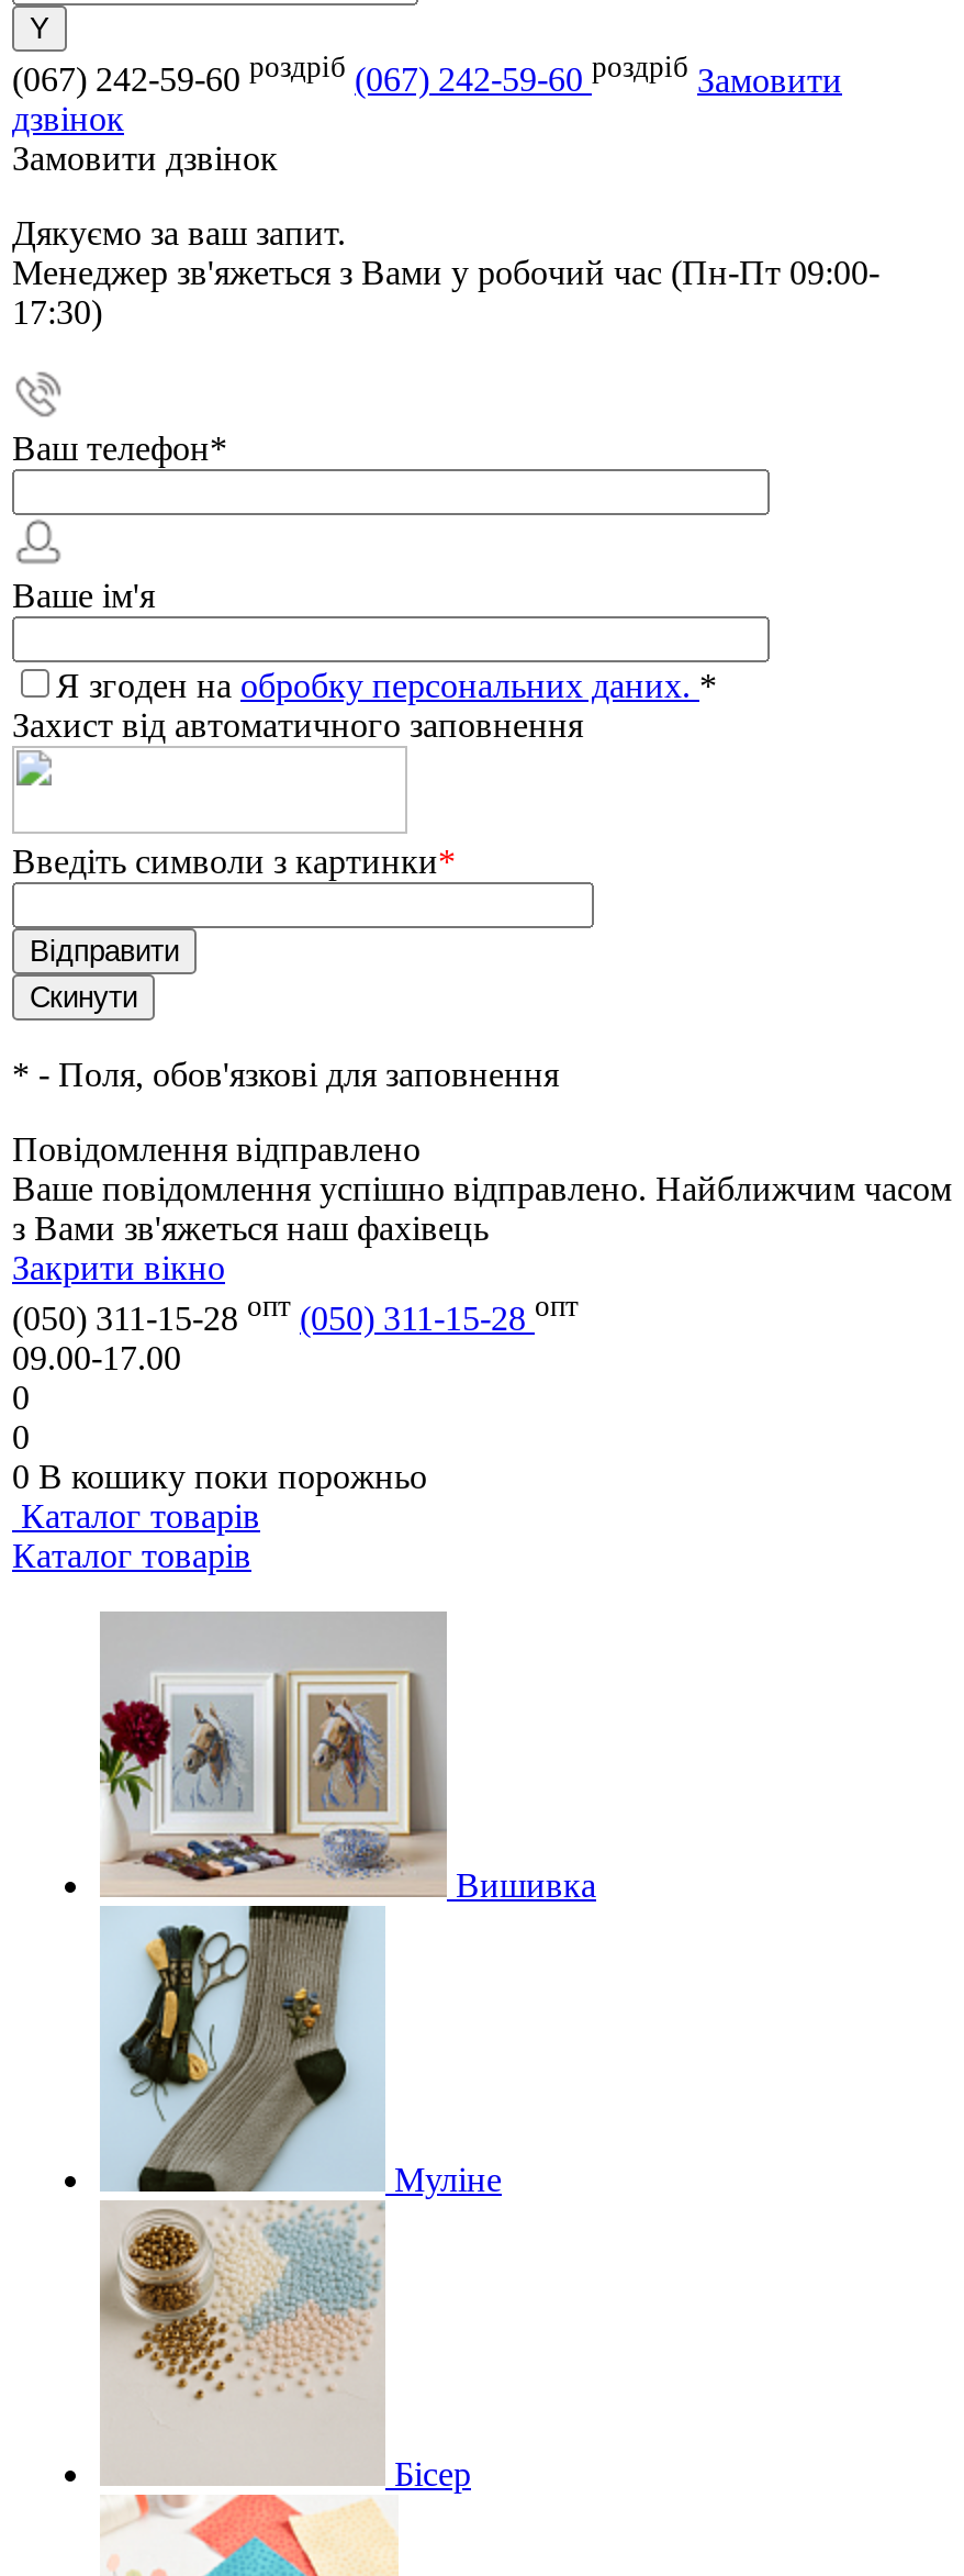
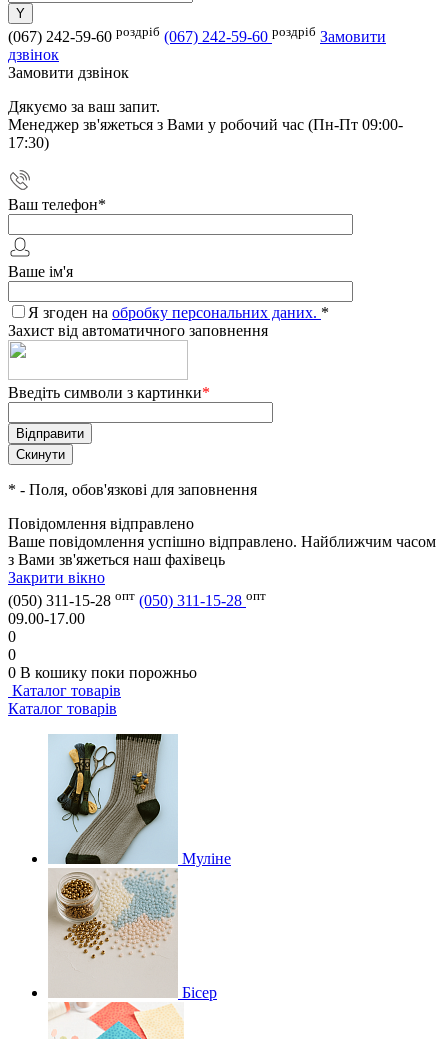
[98,1612,596,1903] [image] | Вишивка -> none

